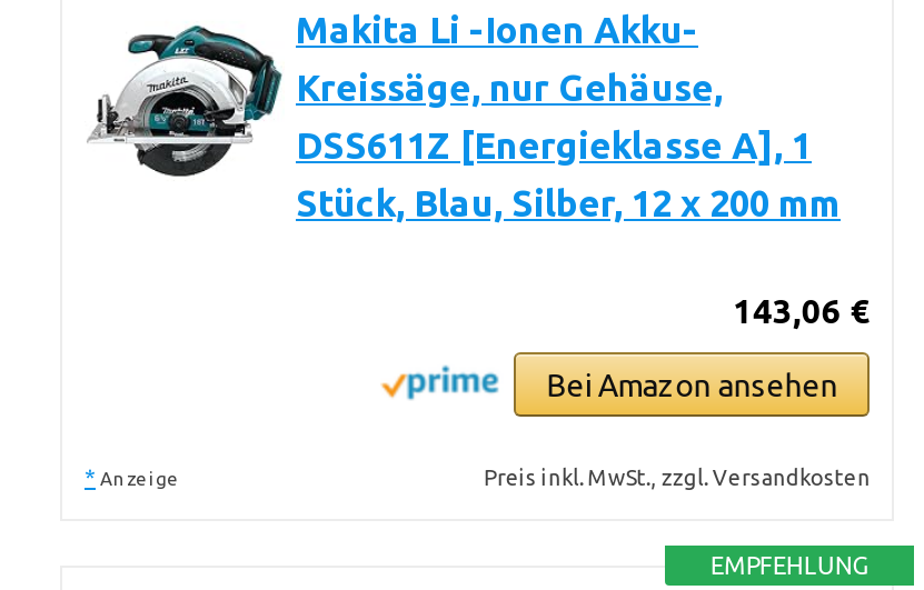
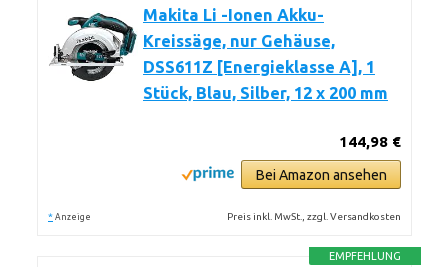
[733,292,870,330] 143,06 € -> [339,133,401,150] 144,98 €

